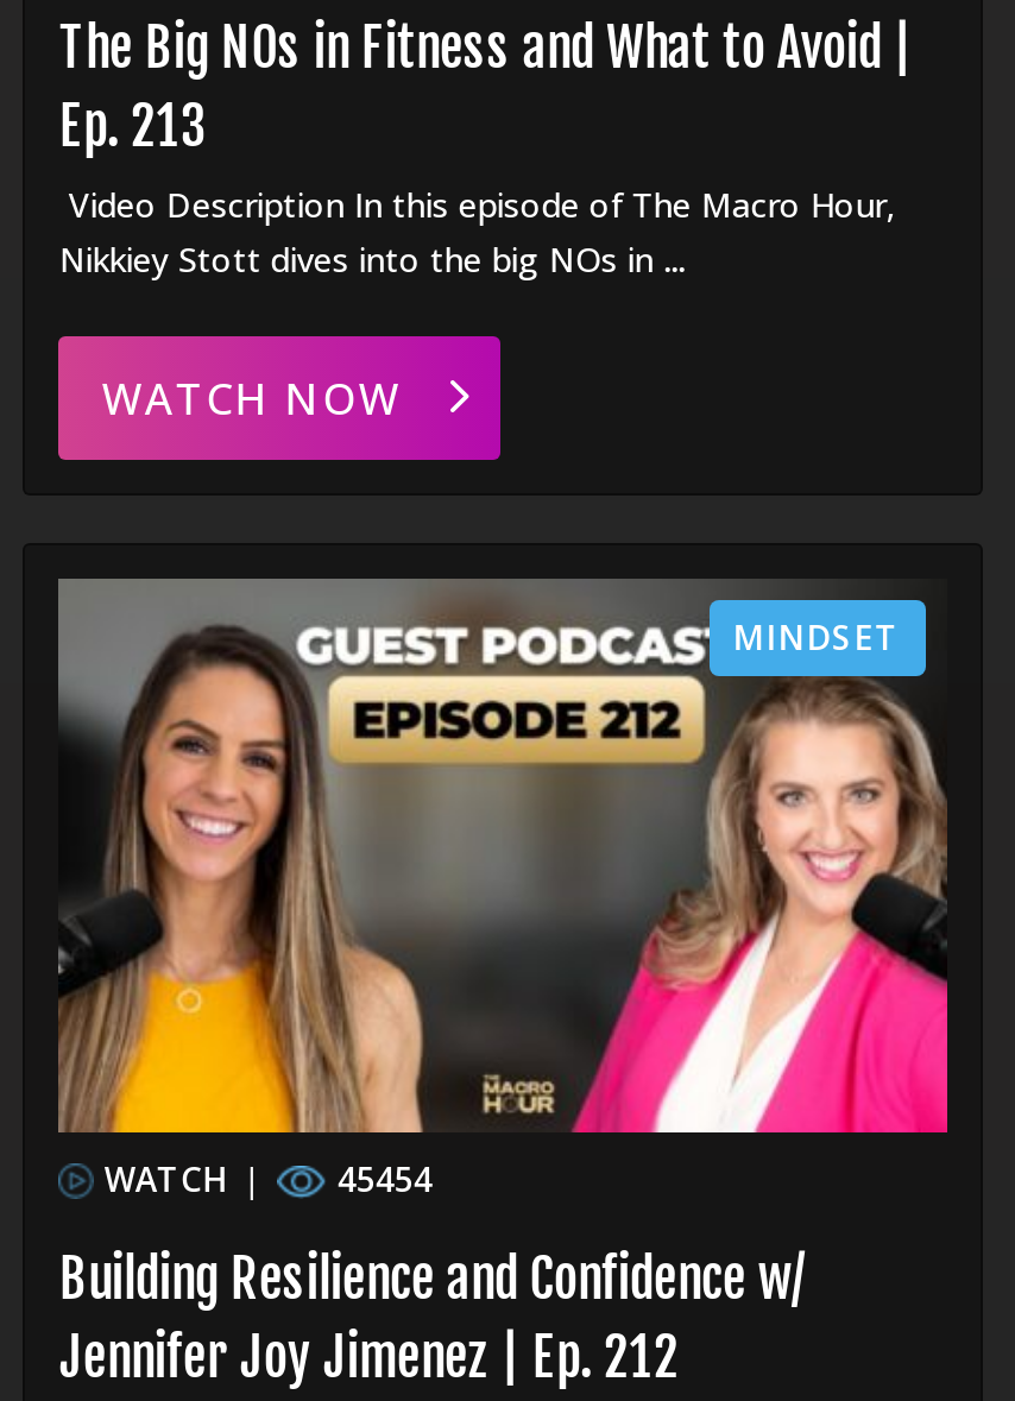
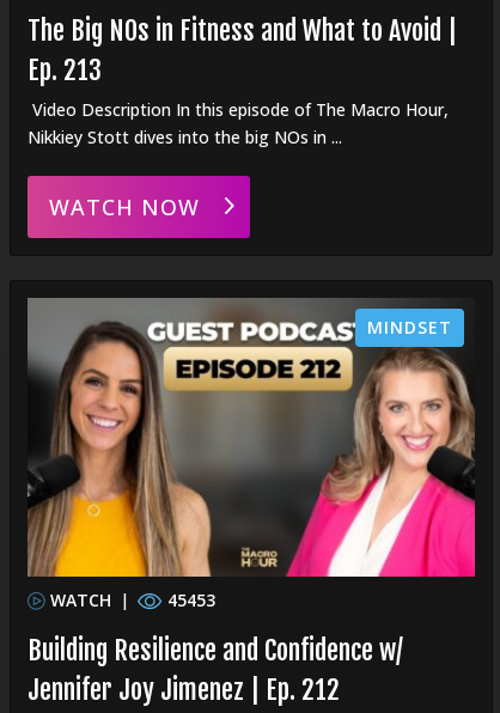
[337,1156,432,1201] 45454 -> [168,589,216,611] 45453

